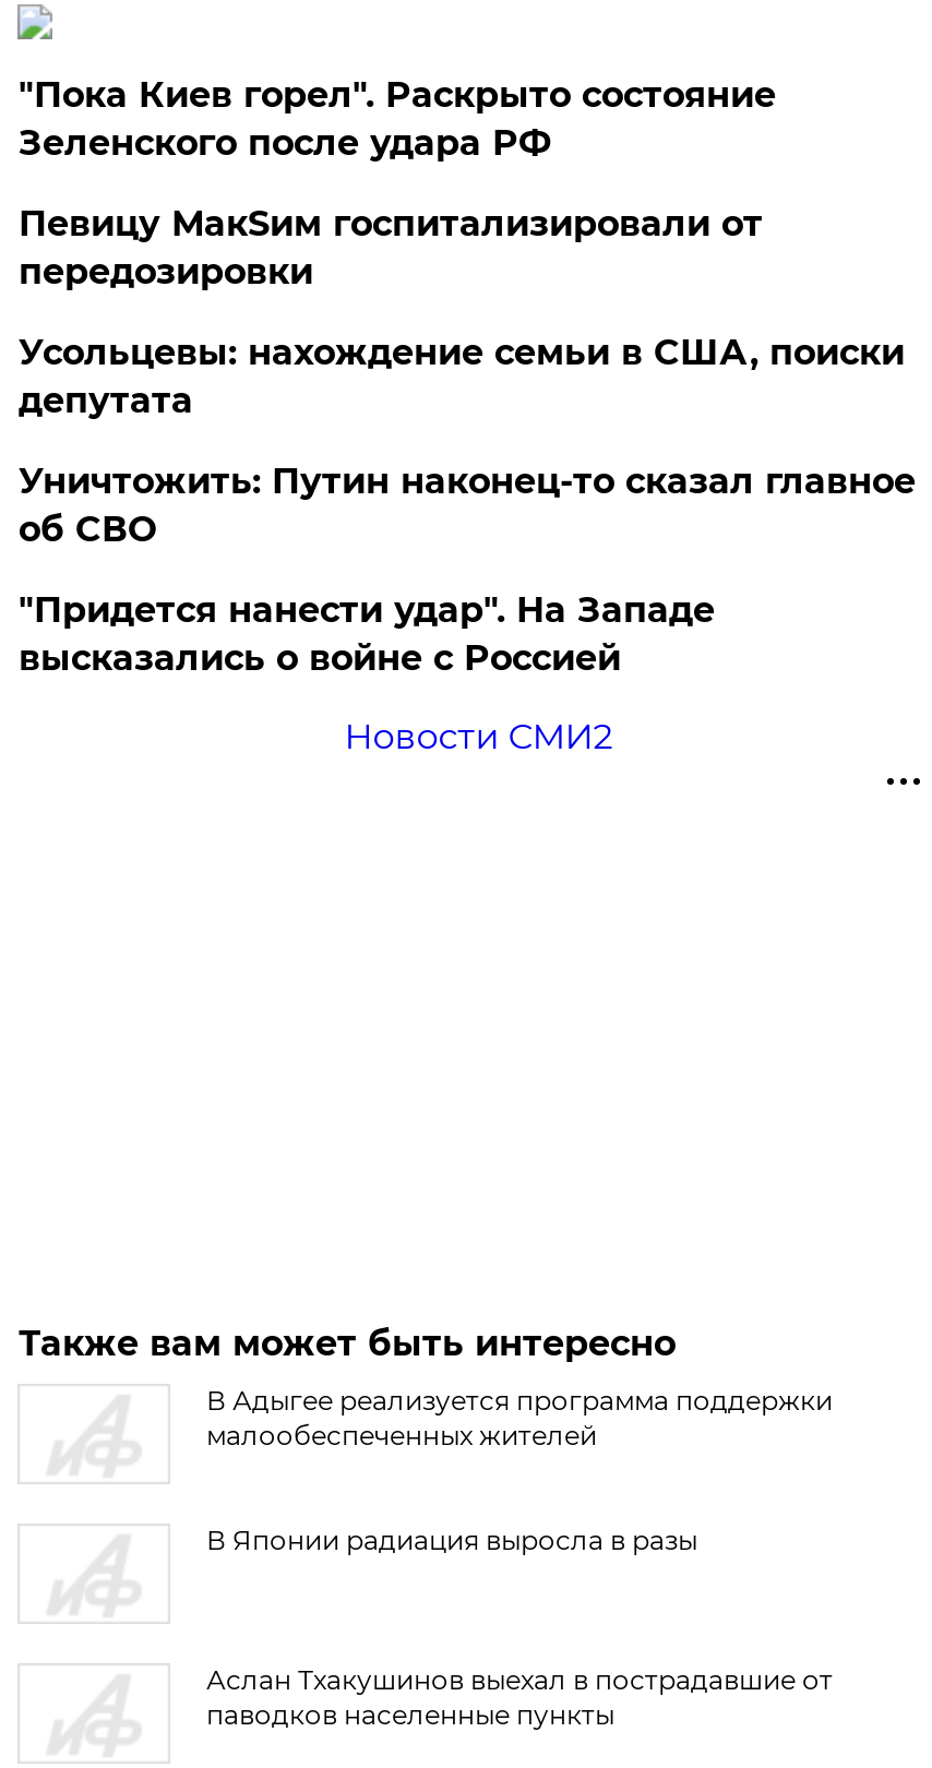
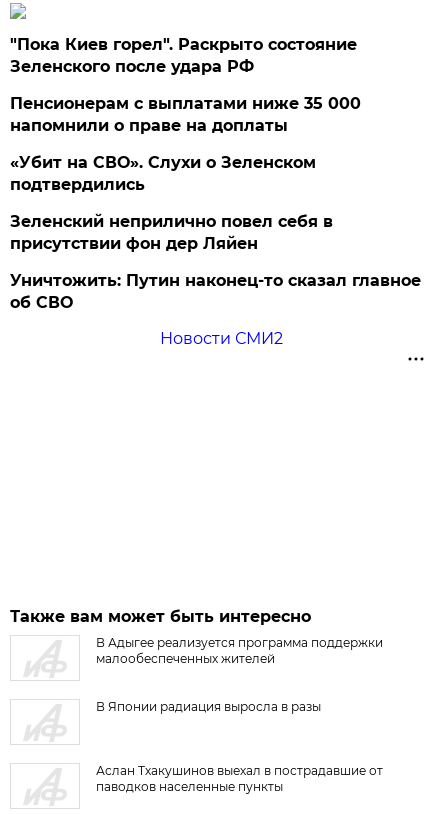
[18,203,904,421] Певицу МакSим госпитализировали от | передозировки | Усольцевы: нахождение семьи в США, поиски | депутата -> [10,94,361,253] Пенсионерам с выплатами ниже 35 000 | напомнили о праве на доплаты | «Убит на СВО». Слухи о Зеленском | подтвердились | Зеленский неприлично повел cебя в | присутствии фон дер Ляйен
moved [18,461,915,550] -> [10,271,421,312]: Уничтожить: Путин наконец-то сказал главное | об СВО
[18,589,715,679] "Придется нанести удар". На Западе | высказались о войне с Россией -> none

